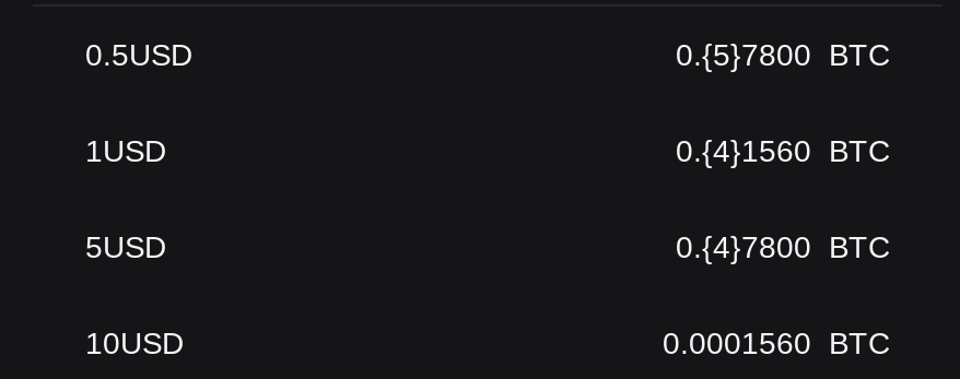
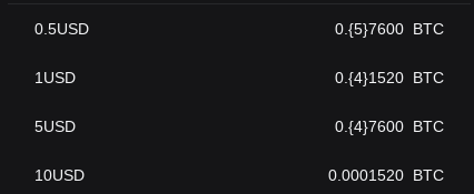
[676,37,890,72] 0.{5}7800 BTC -> [335,20,444,38] 0.{5}7600 BTC
[676,133,890,168] 0.{4}1560 BTC -> [335,69,444,86] 0.{4}1520 BTC
[676,229,890,264] 0.{4}7800 BTC -> [335,118,444,135] 0.{4}7600 BTC
[663,325,890,360] 0.0001560 BTC -> [328,166,444,184] 0.0001520 BTC

